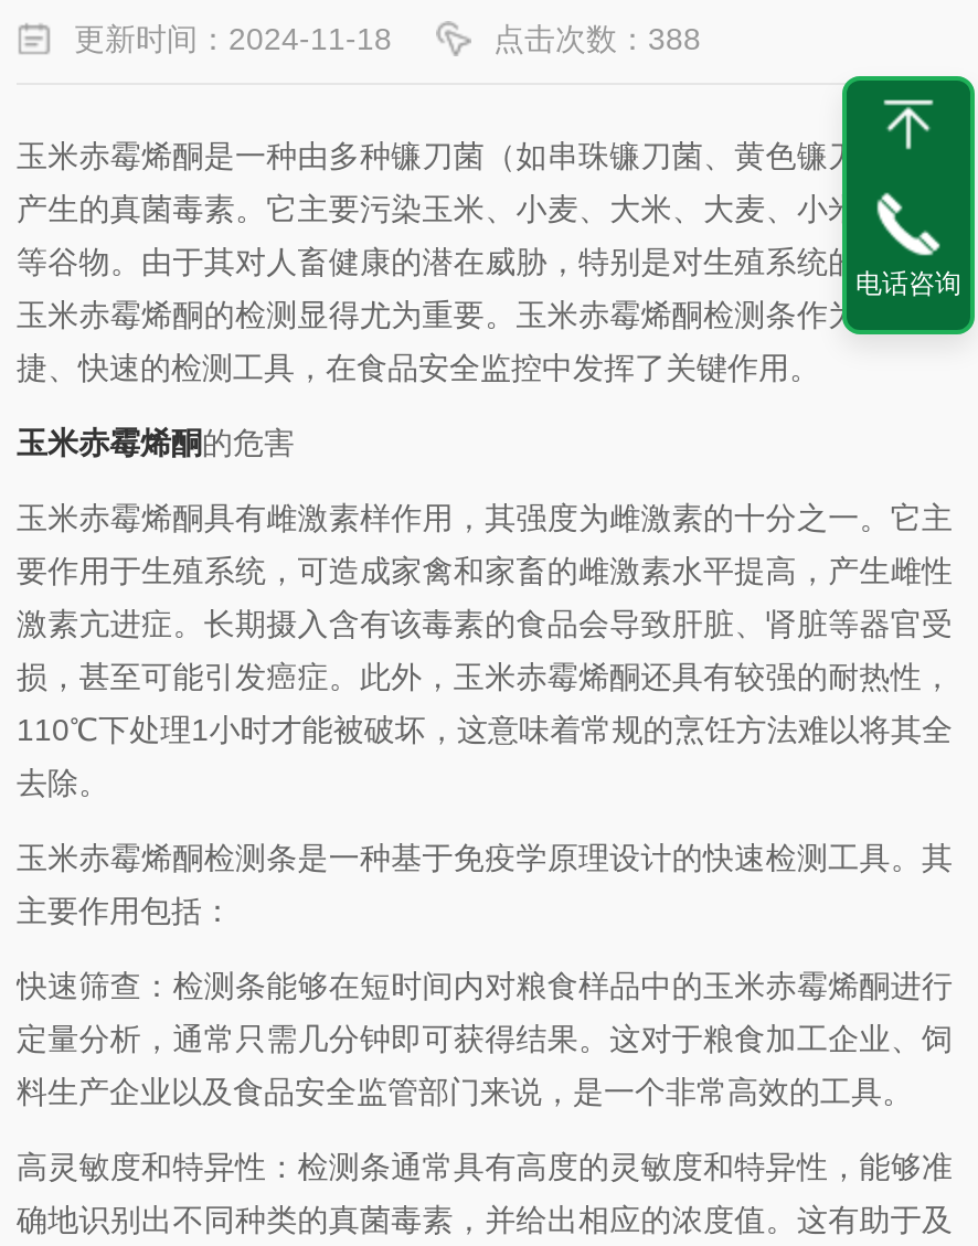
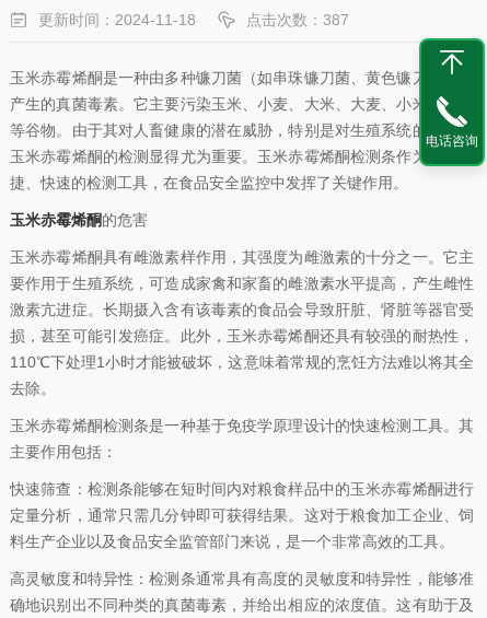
[493,21,701,56] 点击次数：388 -> [246,11,349,28] 点击次数：387

